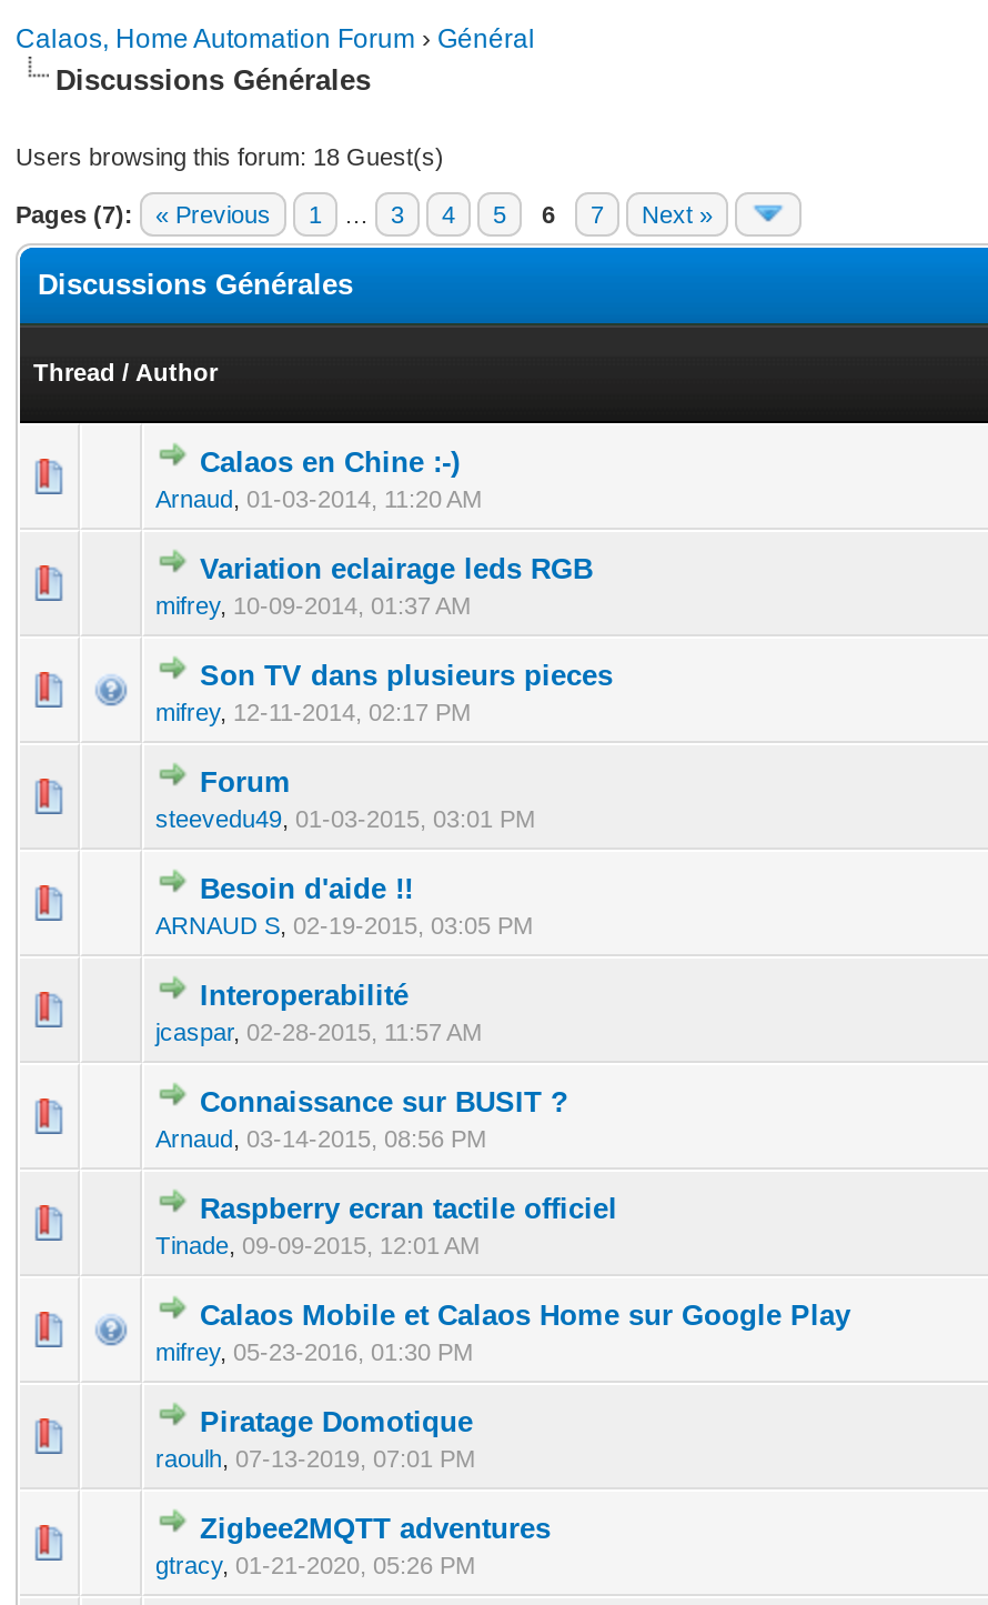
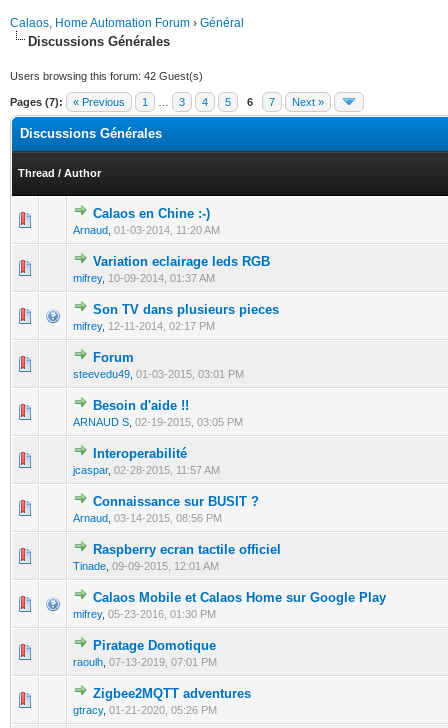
[16,143,444,170] Users browsing this forum: 18 Guest(s) -> [10,70,203,82] Users browsing this forum: 42 Guest(s)

